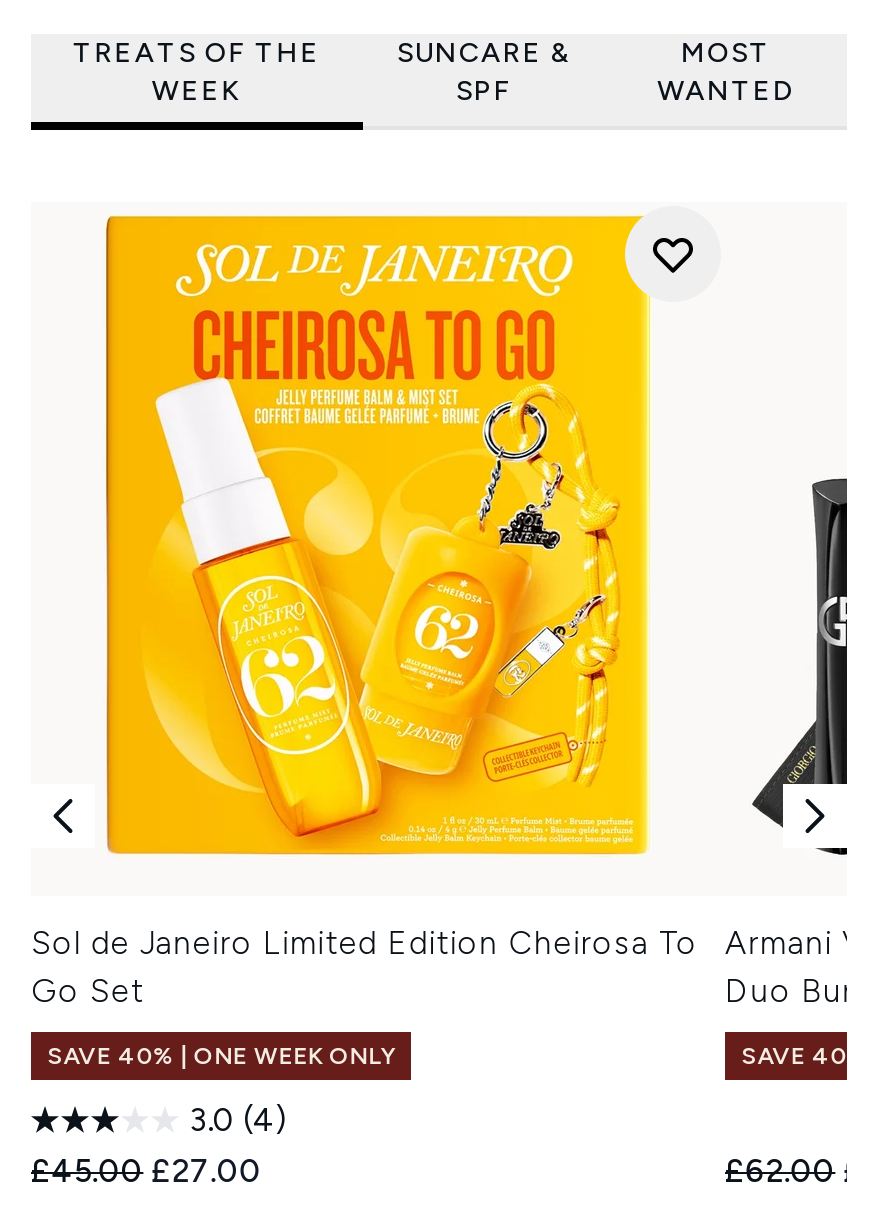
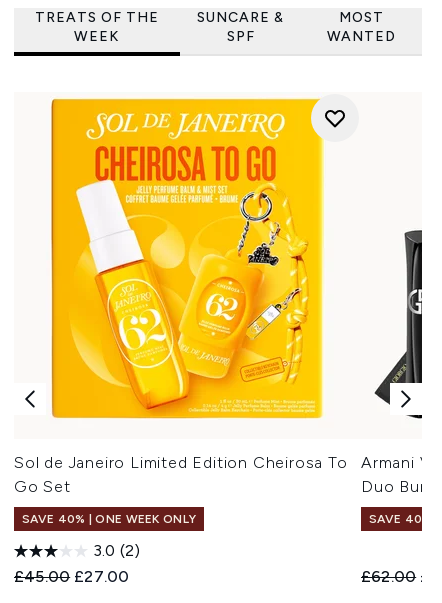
[189,1100,287,1138] 3.0 (4) -> [93,541,140,560] 3.0 (2)

